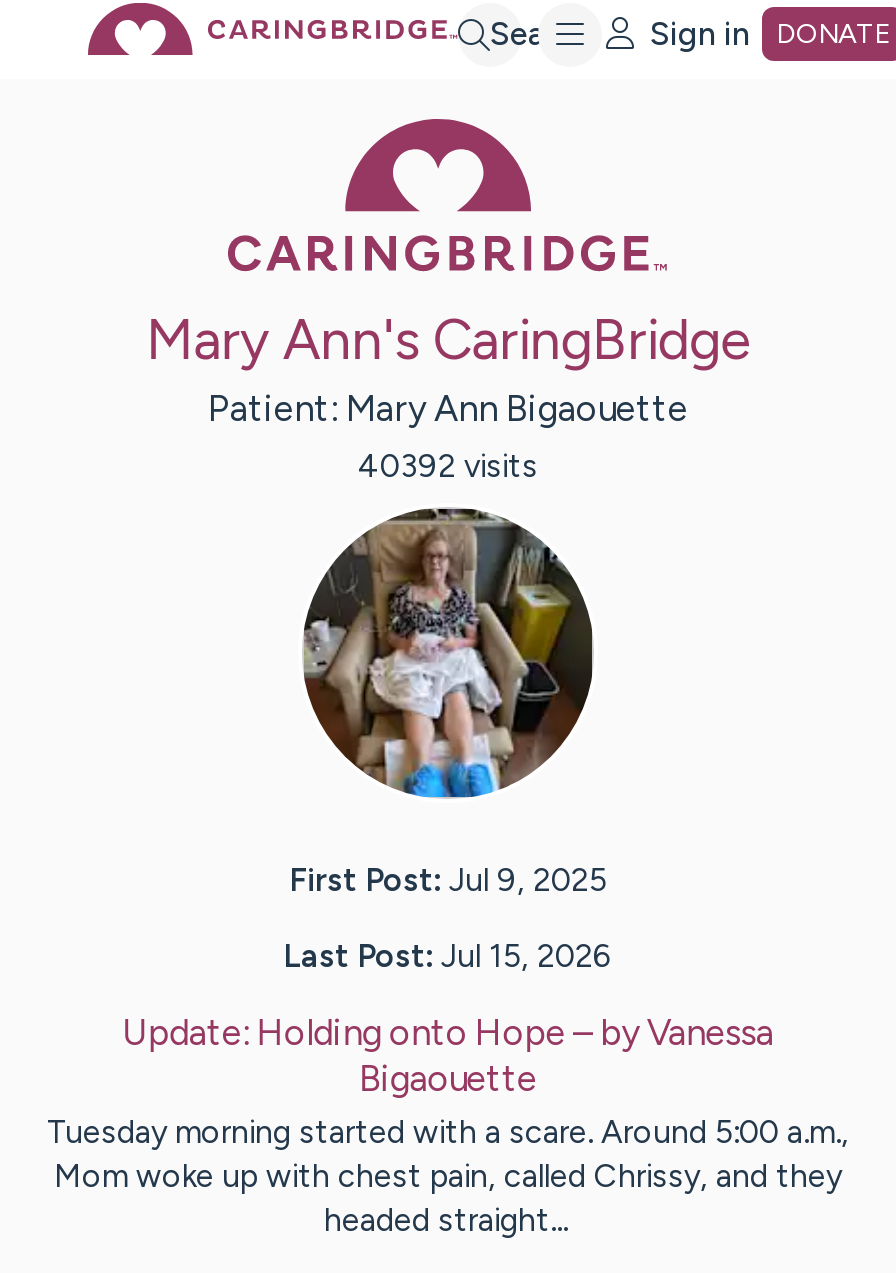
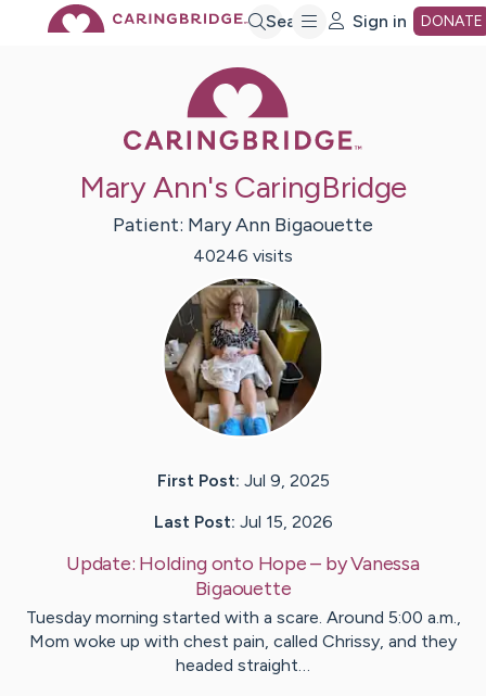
[358,448,538,486] 40392 visits -> [193,246,293,266] 40246 visits

